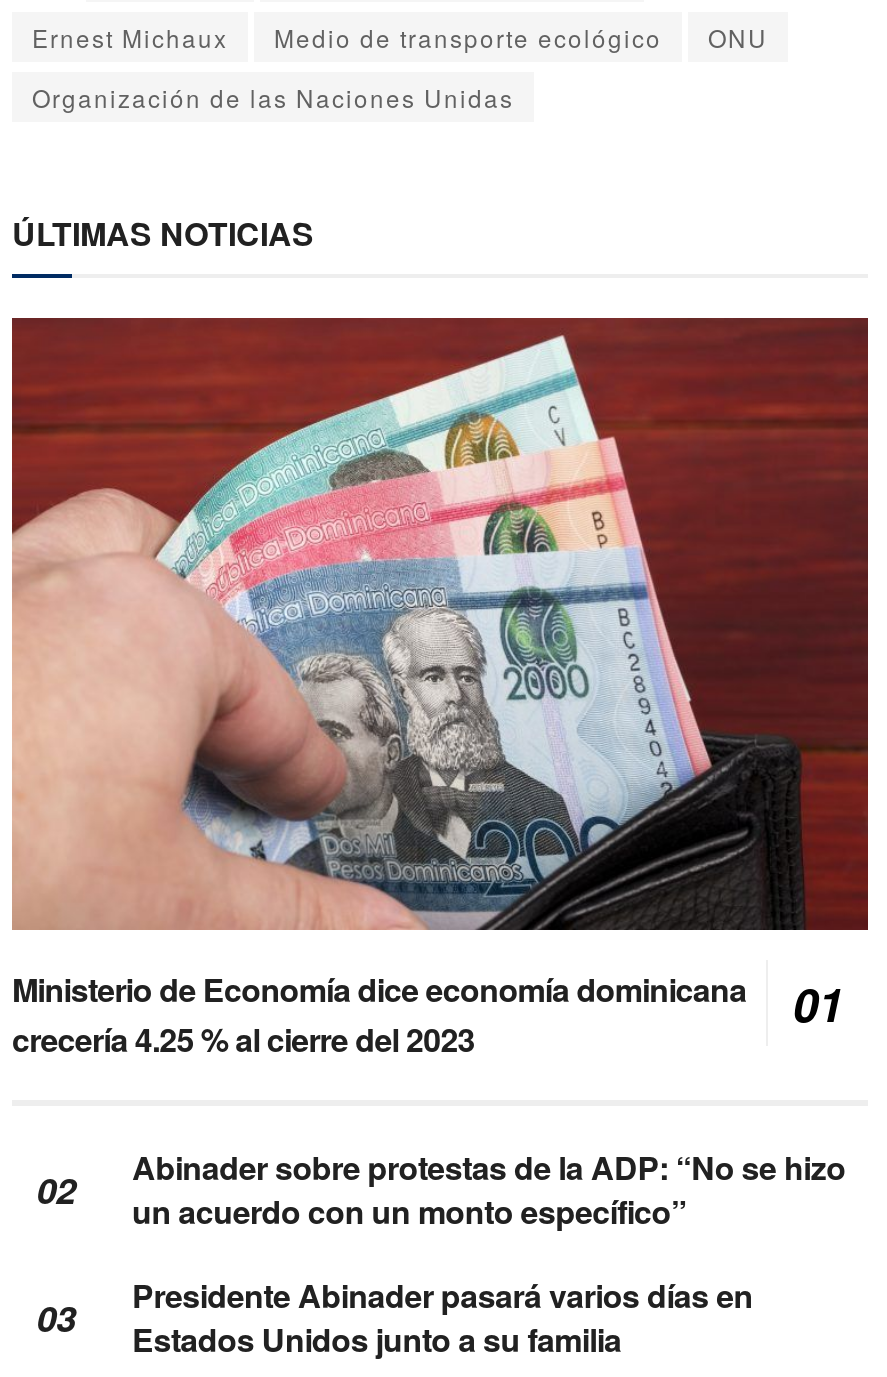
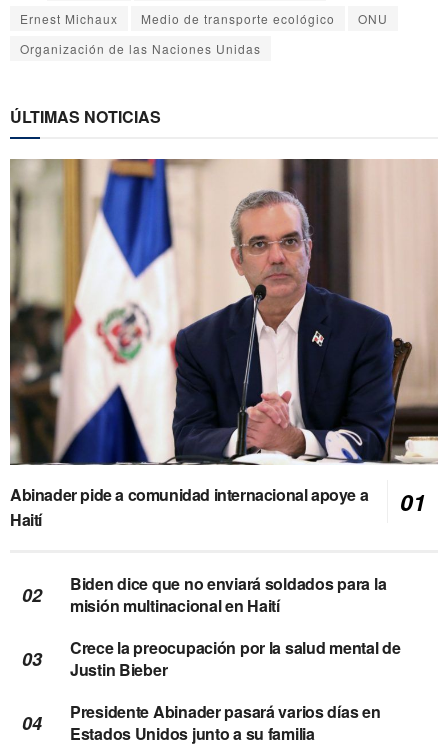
[12,316,870,1235] [image] | Ministerio de Economía dice economía dominicana | crecería 4.25 % al cierre del 2023 | Abinader sobre protestas de la ADP: “No se hizo | un acuerdo con un monto específico” -> [9,158,438,681] [image] | Abinader pide a comunidad internacional apoye a | Haití | Biden dice que no enviará soldados para la | misión multinacional en Haití | Crece la preocupación por la salud mental de | Justin Bieber

